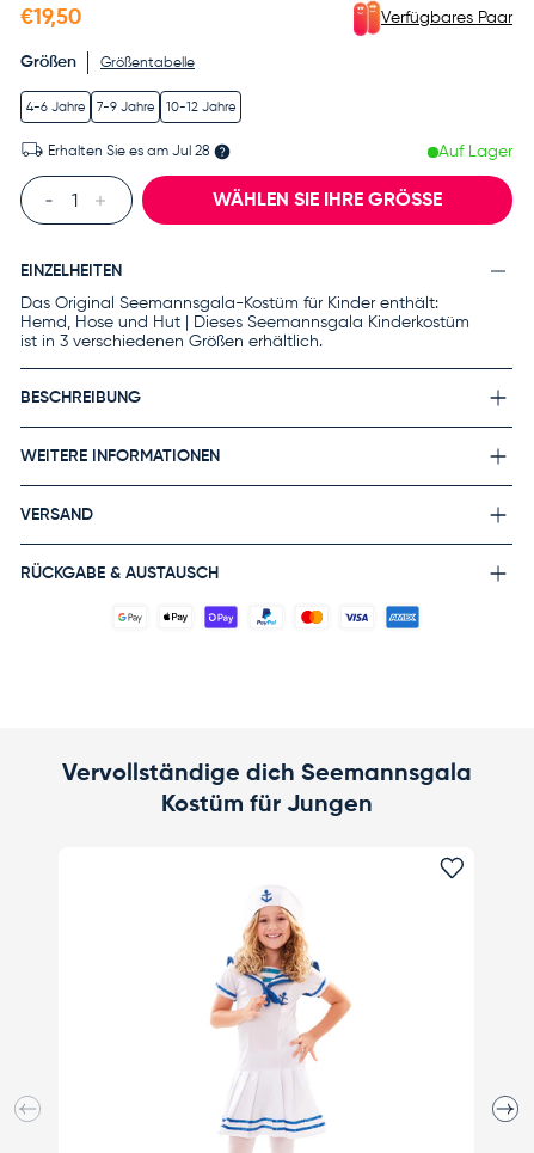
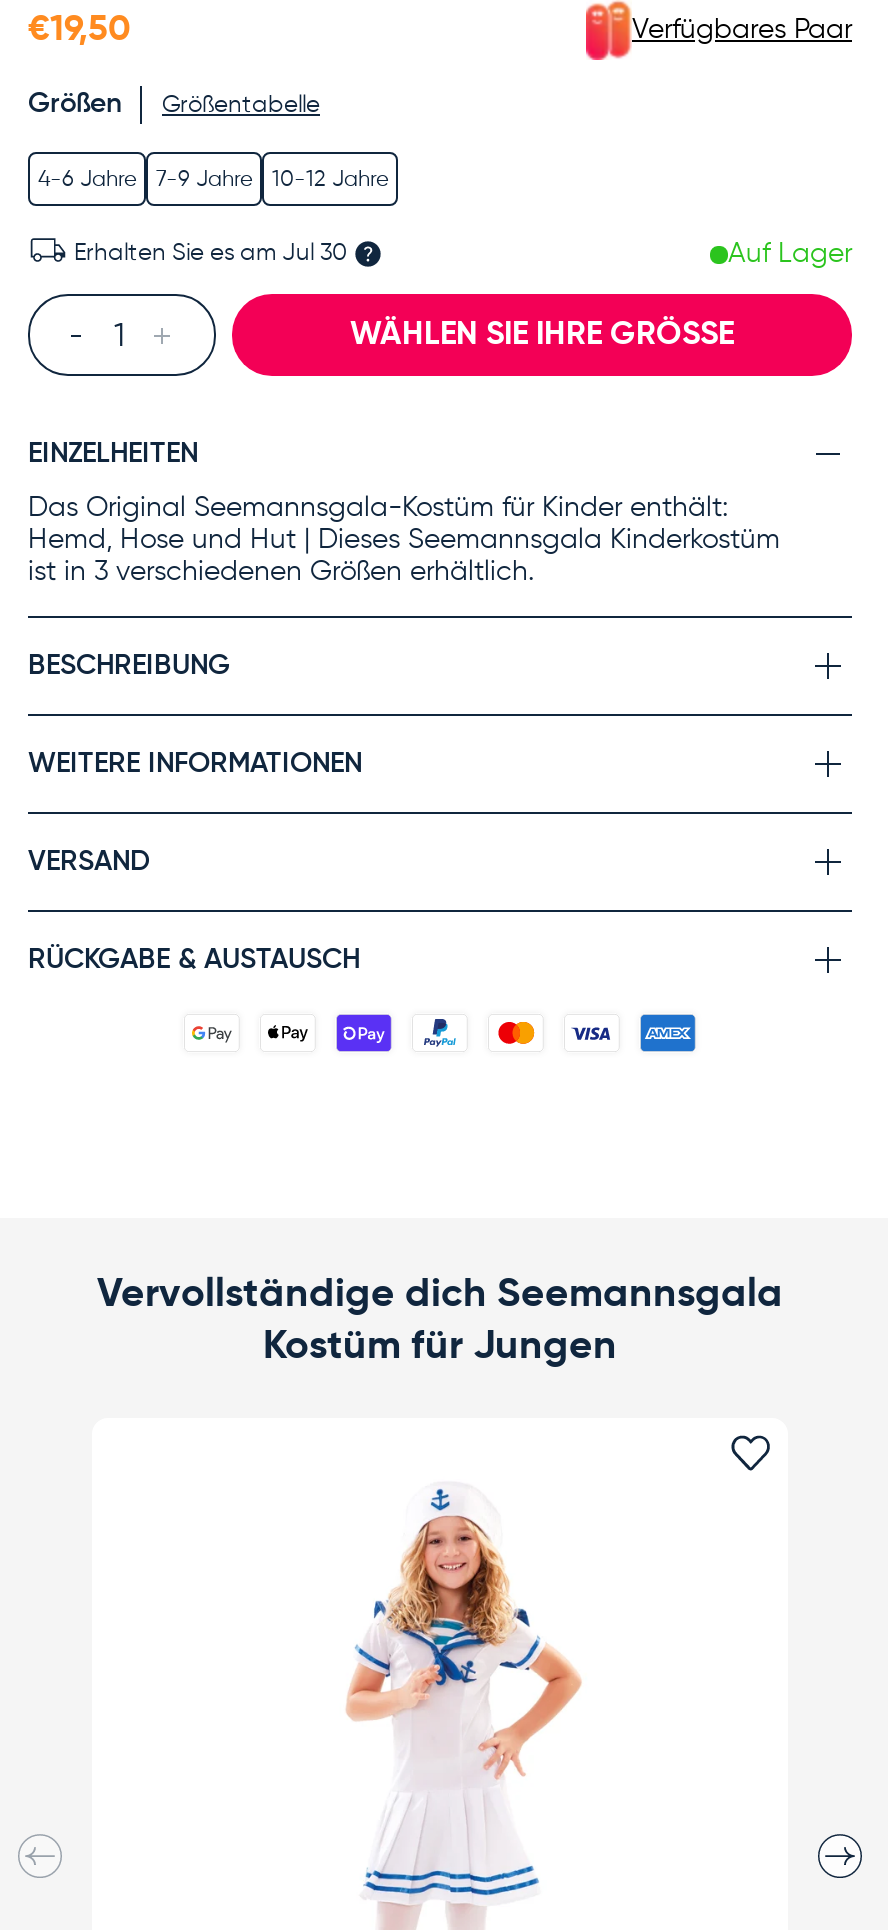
[48,145,210,159] Erhalten Sie es am Jul 28 -> [74,243,348,267] Erhalten Sie es am Jul 30

